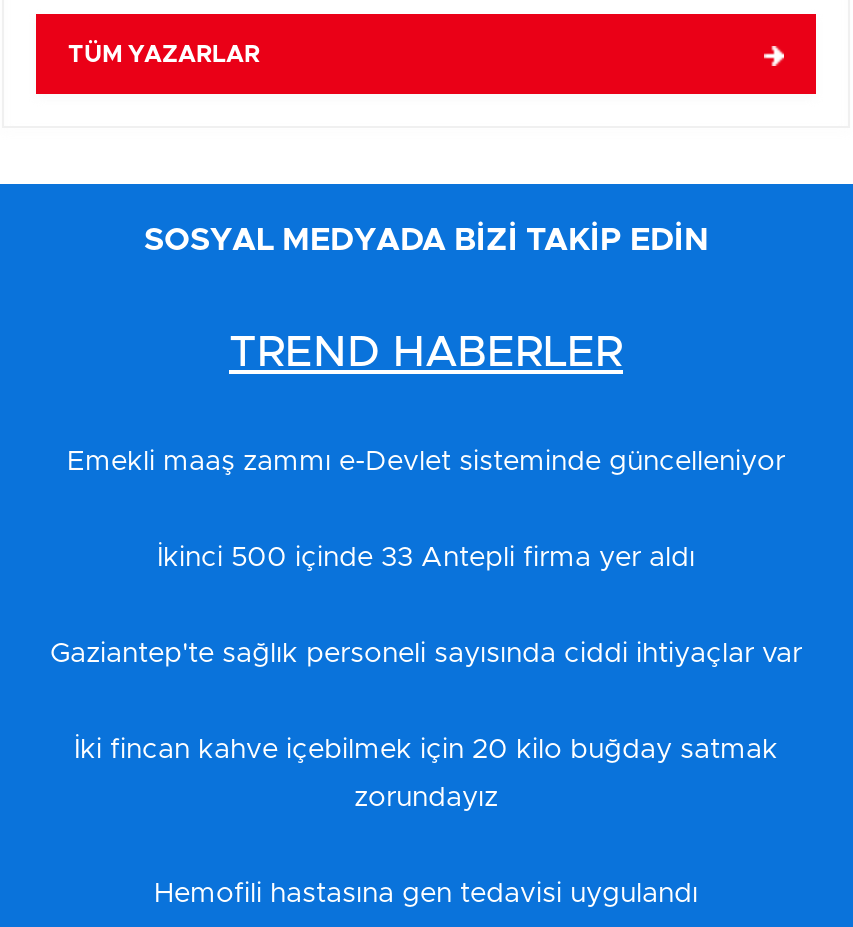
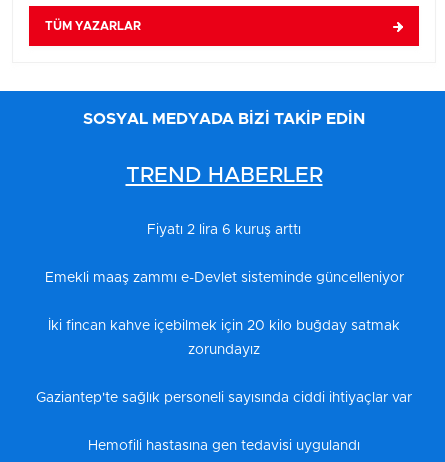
none -> [147,223,301,237] Fiyatı 2 lira 6 kuruş arttı
moved [67,448,785,476] -> [44,271,403,285]: Emekli maaş zammı e-Devlet sisteminde güncelleniyor
[157,544,695,572] İkinci 500 içinde 33 Antepli firma yer aldı -> none
moved [50,640,802,668] -> [36,391,412,405]: Gaziantep'te sağlık personeli sayısında ciddi ihtiyaçlar var
moved [74,736,778,812] -> [48,319,400,357]: İki fincan kahve içebilmek için 20 kilo buğday satmak | zorundayız

